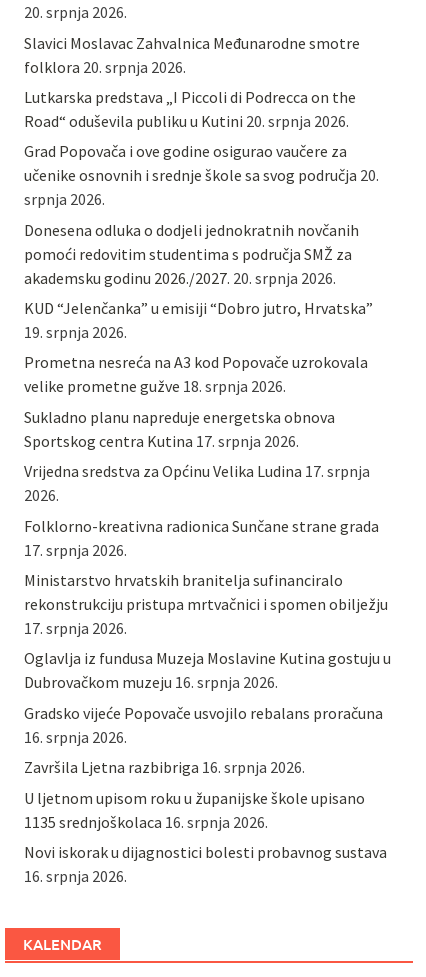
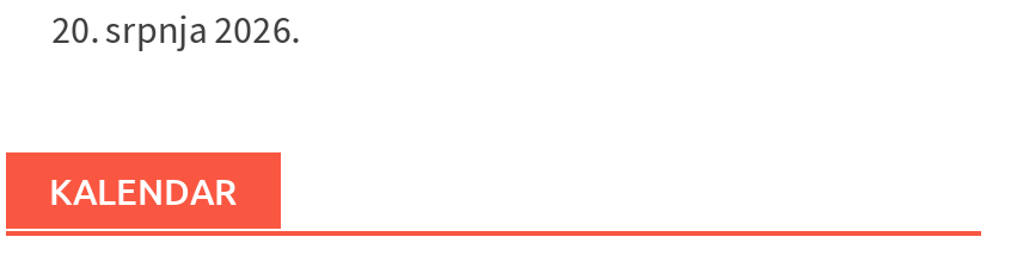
[24,32,391,886] Slavici Moslavac Zahvalnica Međunarodne smotre | folklora 20. srpnja 2026. | Lutkarska predstava „I Piccoli di Podrecca on the | Road“ oduševila publiku u Kutini 20. srpnja 2026. | Grad Popovača i ove godine osigurao vaučere za | učenike osnovnih i srednje škole sa svog područja 20. | srpnja 2026. | Donesena odluka o dodjeli jednokratnih novčanih | pomoći redovitim studentima s područja SMŽ za | akademsku godinu 2026./2027. 20. srpnja 2026. | KUD “Jelenčanka” u emisiji “Dobro jutro, Hrvatska” | 19. srpnja 2026. | Prometna nesreća na A3 kod Popovače uzrokovala | velike prometne gužve 18. srpnja 2026. | Sukladno planu napreduje energetska obnova | Sportskog centra Kutina 17. srpnja 2026. | Vrijedna sredstva za Općinu Velika Ludina 17. srpnja | 2026. | Folklorno-kreativna radionica Sunčane strane grada | 17. srpnja 2026. | Ministarstvo hrvatskih branitelja sufinanciralo | rekonstrukciju pristupa mrtvačnici i spomen obilježju | 17. srpnja 2026. | Oglavlja iz fundusa Muzeja Moslavine Kutina gostuju u | Dubrovačkom muzeju 16. srpnja 2026. | Gradsko vijeće Popovače usvojilo rebalans proračuna | 16. srpnja 2026. | Završila Ljetna razbibriga 16. srpnja 2026. | U ljetnom upisom roku u županijske škole upisano | 1135 srednjoškolaca 16. srpnja 2026. | Novi iskorak u dijagnostici bolesti probavnog sustava | 16. srpnja 2026. -> none

